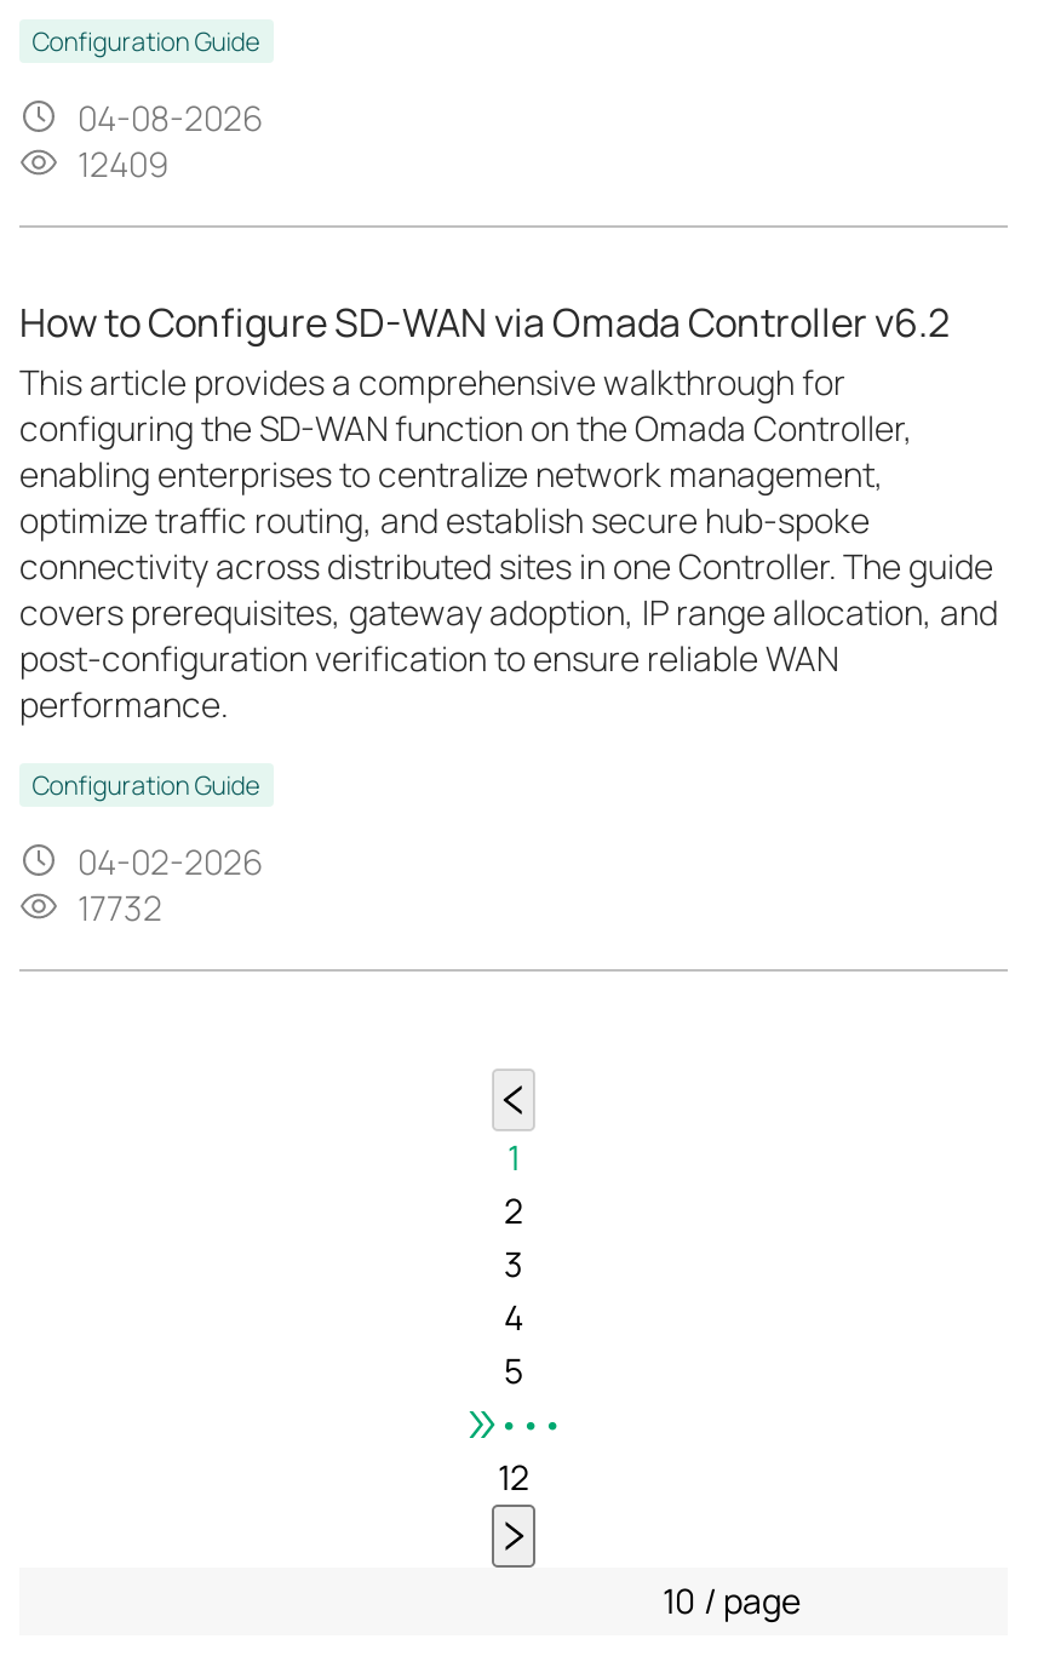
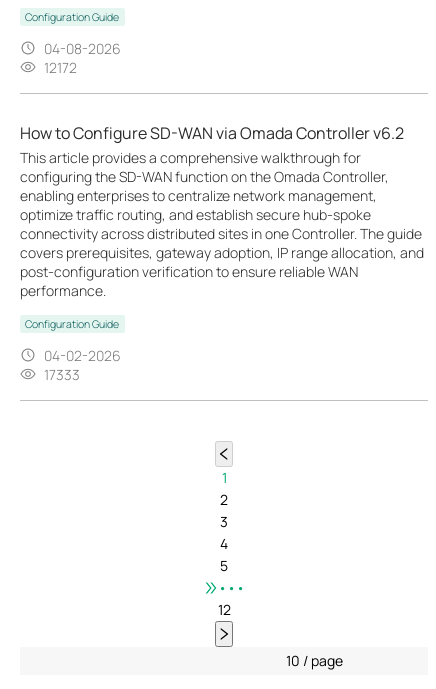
[78,140,170,186] 12409 -> [44,58,77,77] 12172
[78,884,162,930] 17732 -> [44,365,80,384] 17333

